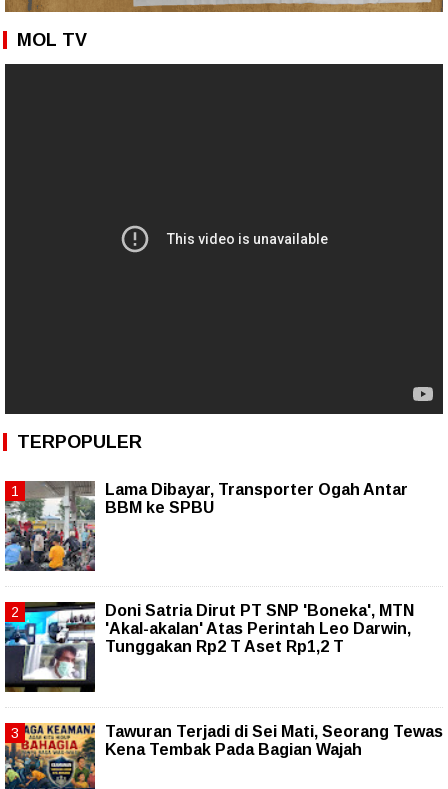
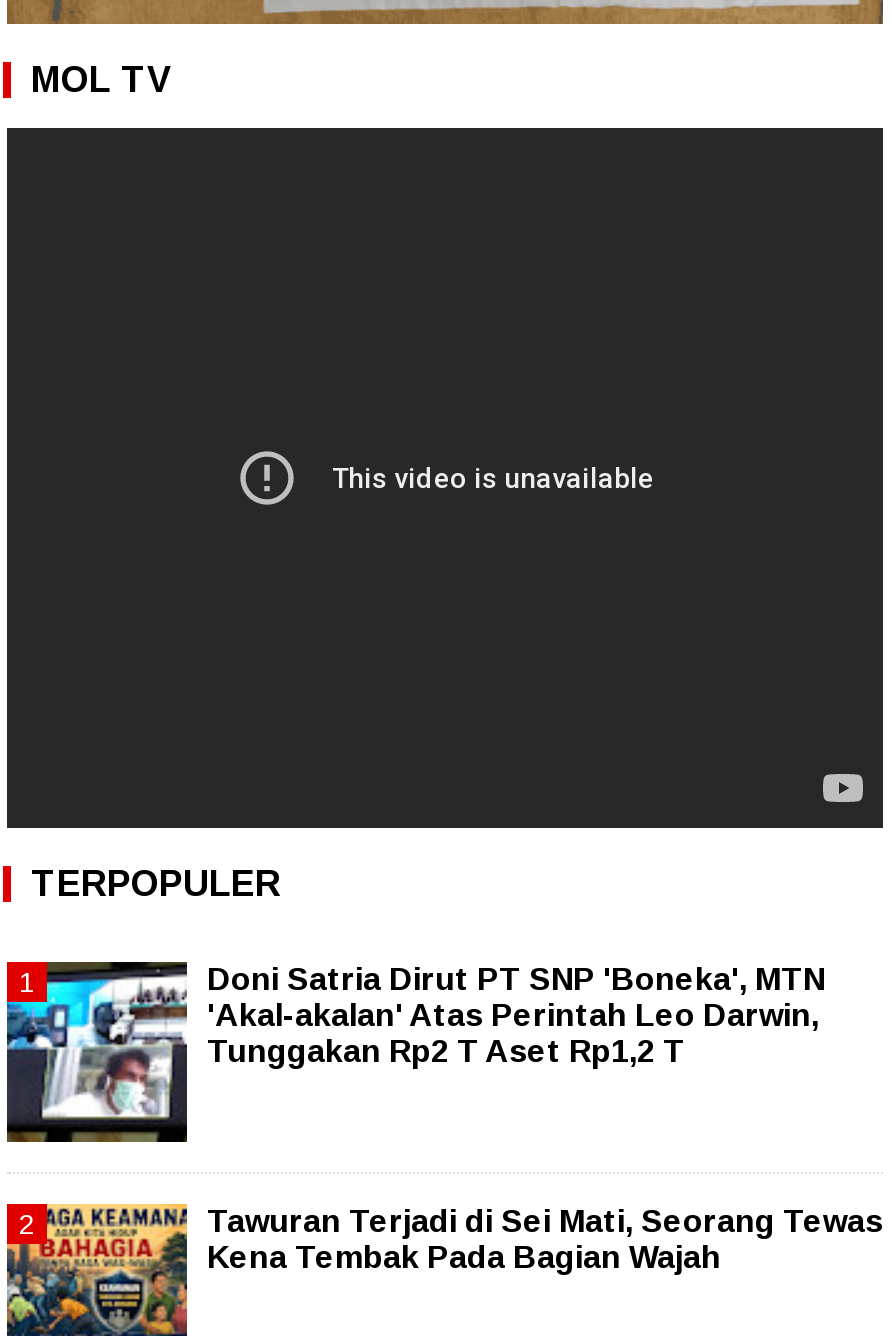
[4,480,408,572] [image] | Lama Dibayar, Transporter Ogah Antar | BBM ke SPBU -> none

